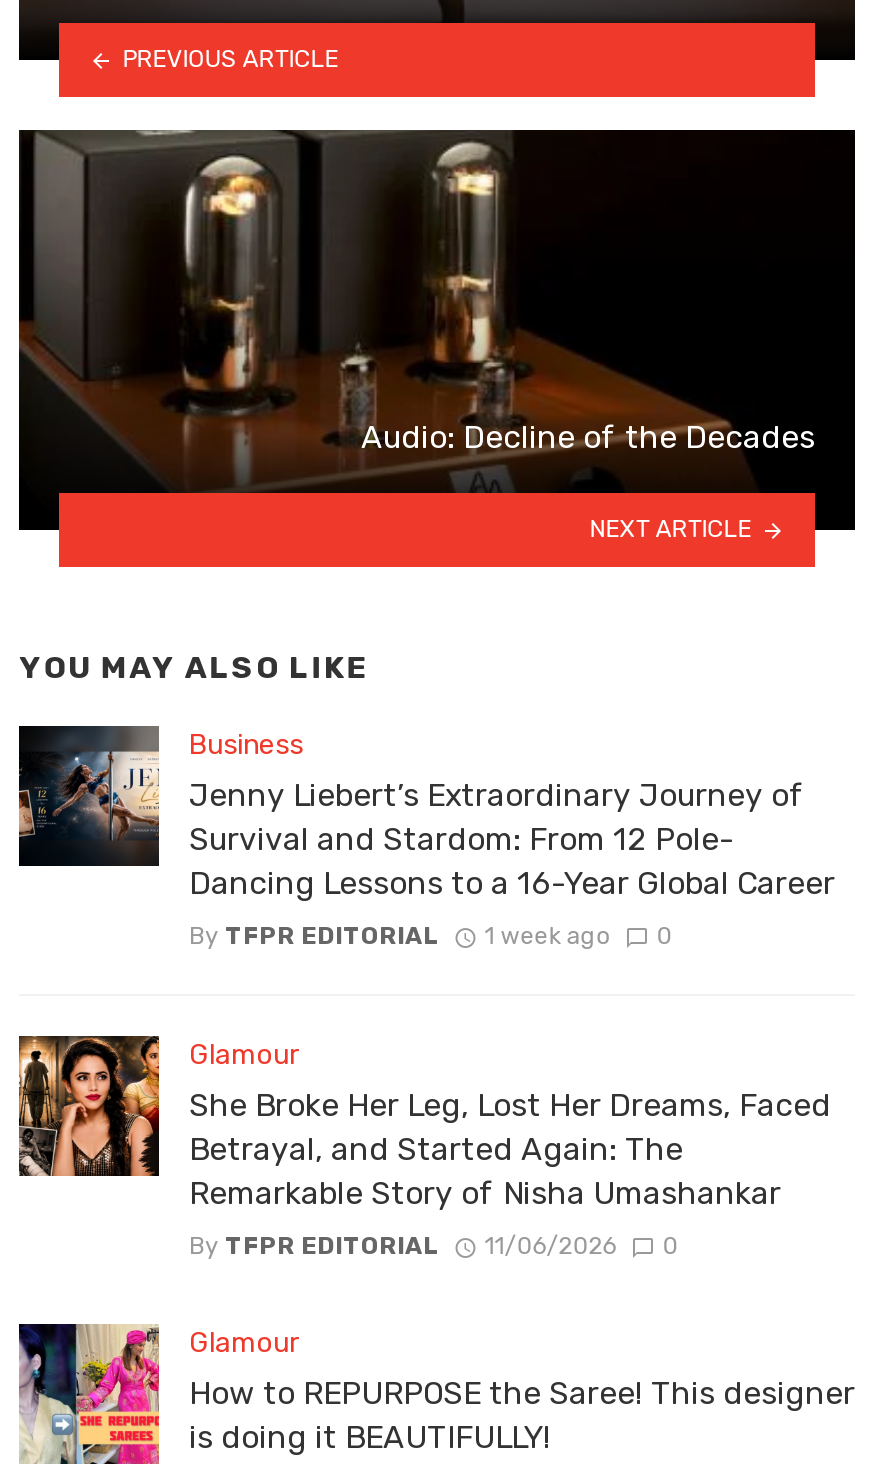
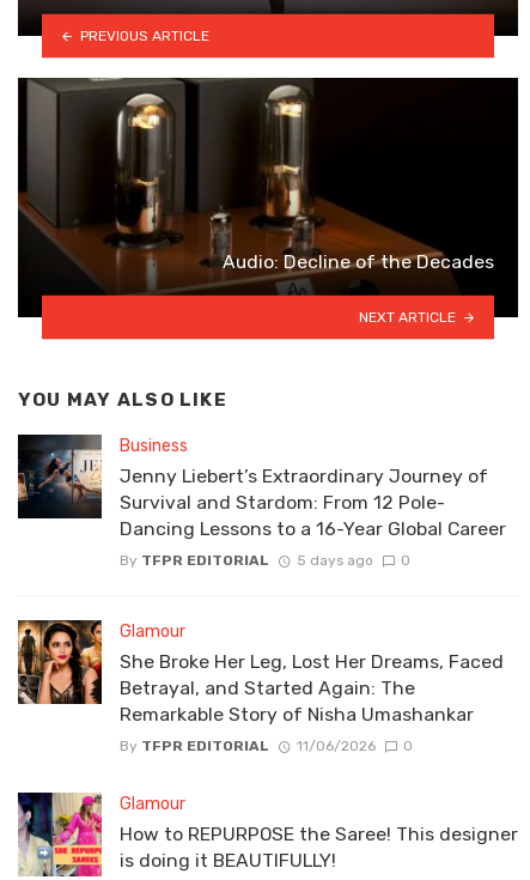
[189,922,672,950] By TFPR EDITORIAL 1 week ago 0 -> [120,552,410,569] By TFPR EDITORIAL 5 days ago 0

